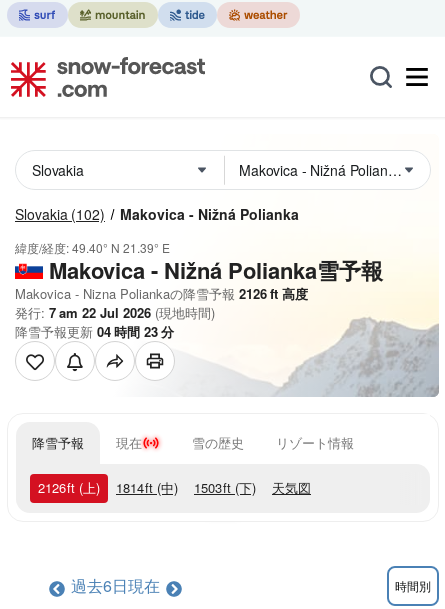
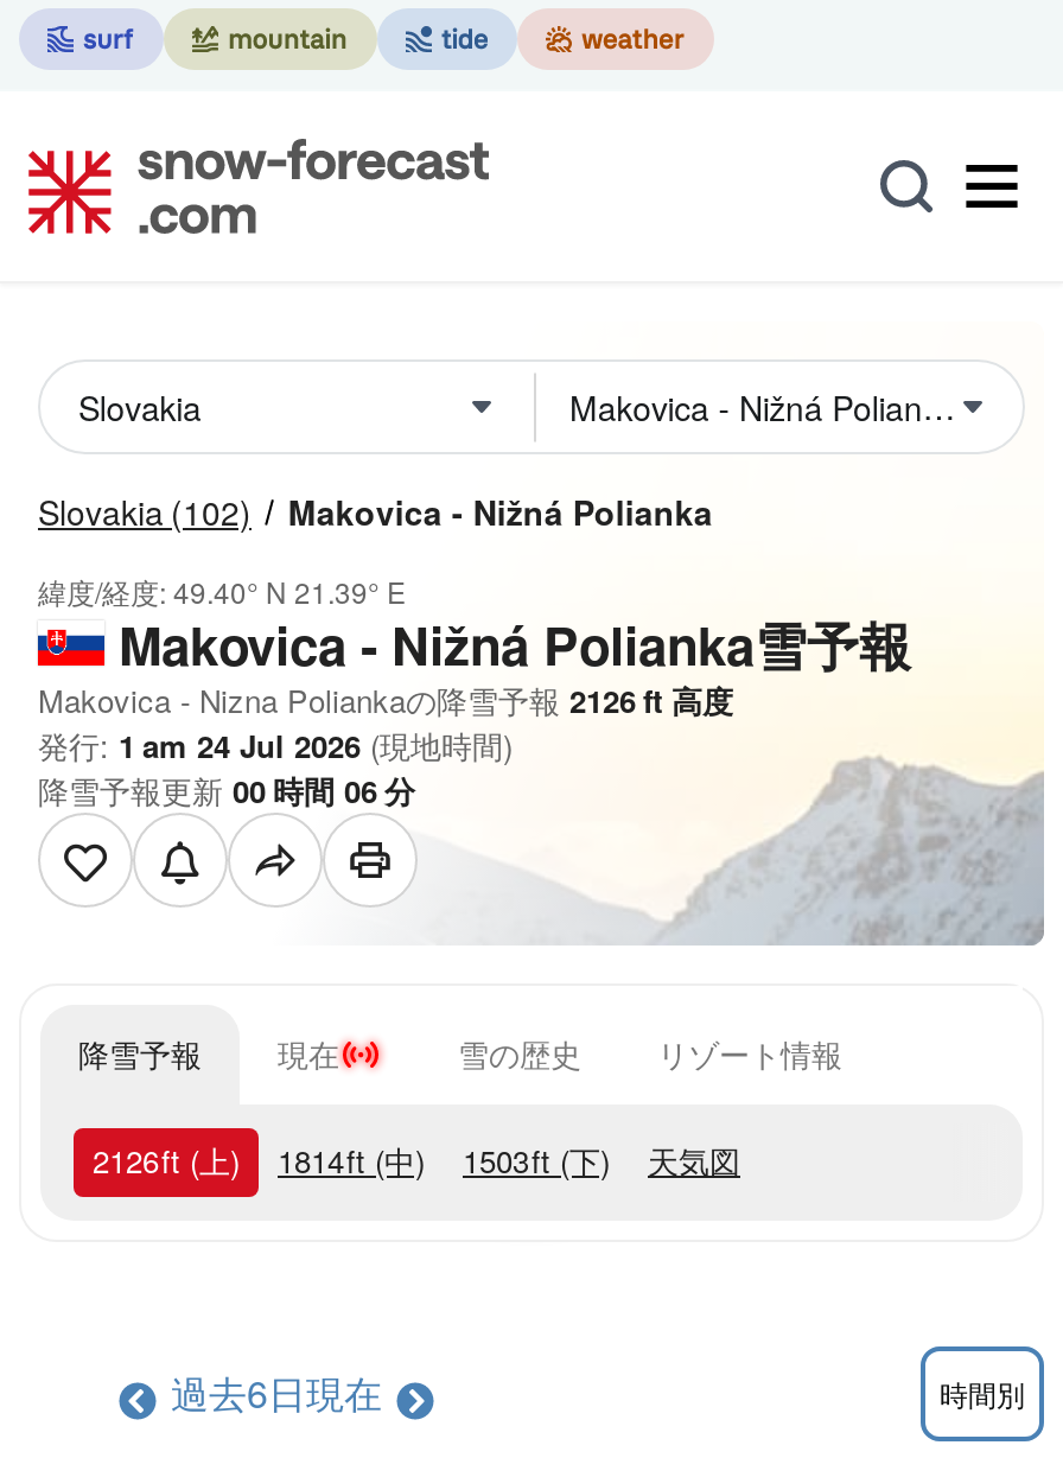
[15,303,215,322] 発行: 7 am 22 Jul 2026 (現地時間) -> [38,722,513,768] 発行: 1 am 24 Jul 2026 (現地時間)
[15,322,174,341] 降雪予報更新04時間23分 -> [38,768,415,813] 降雪予報更新00時間06分

